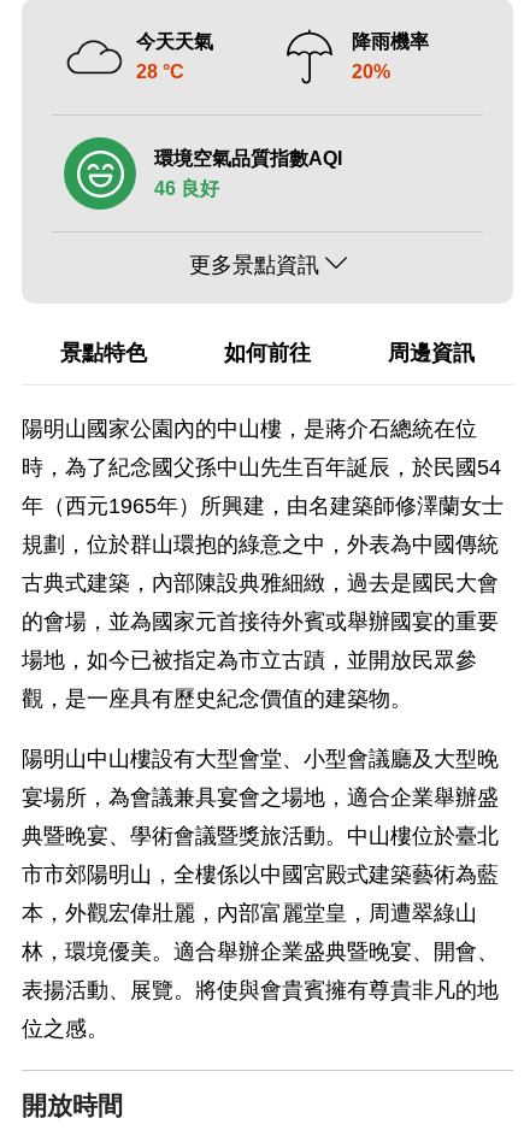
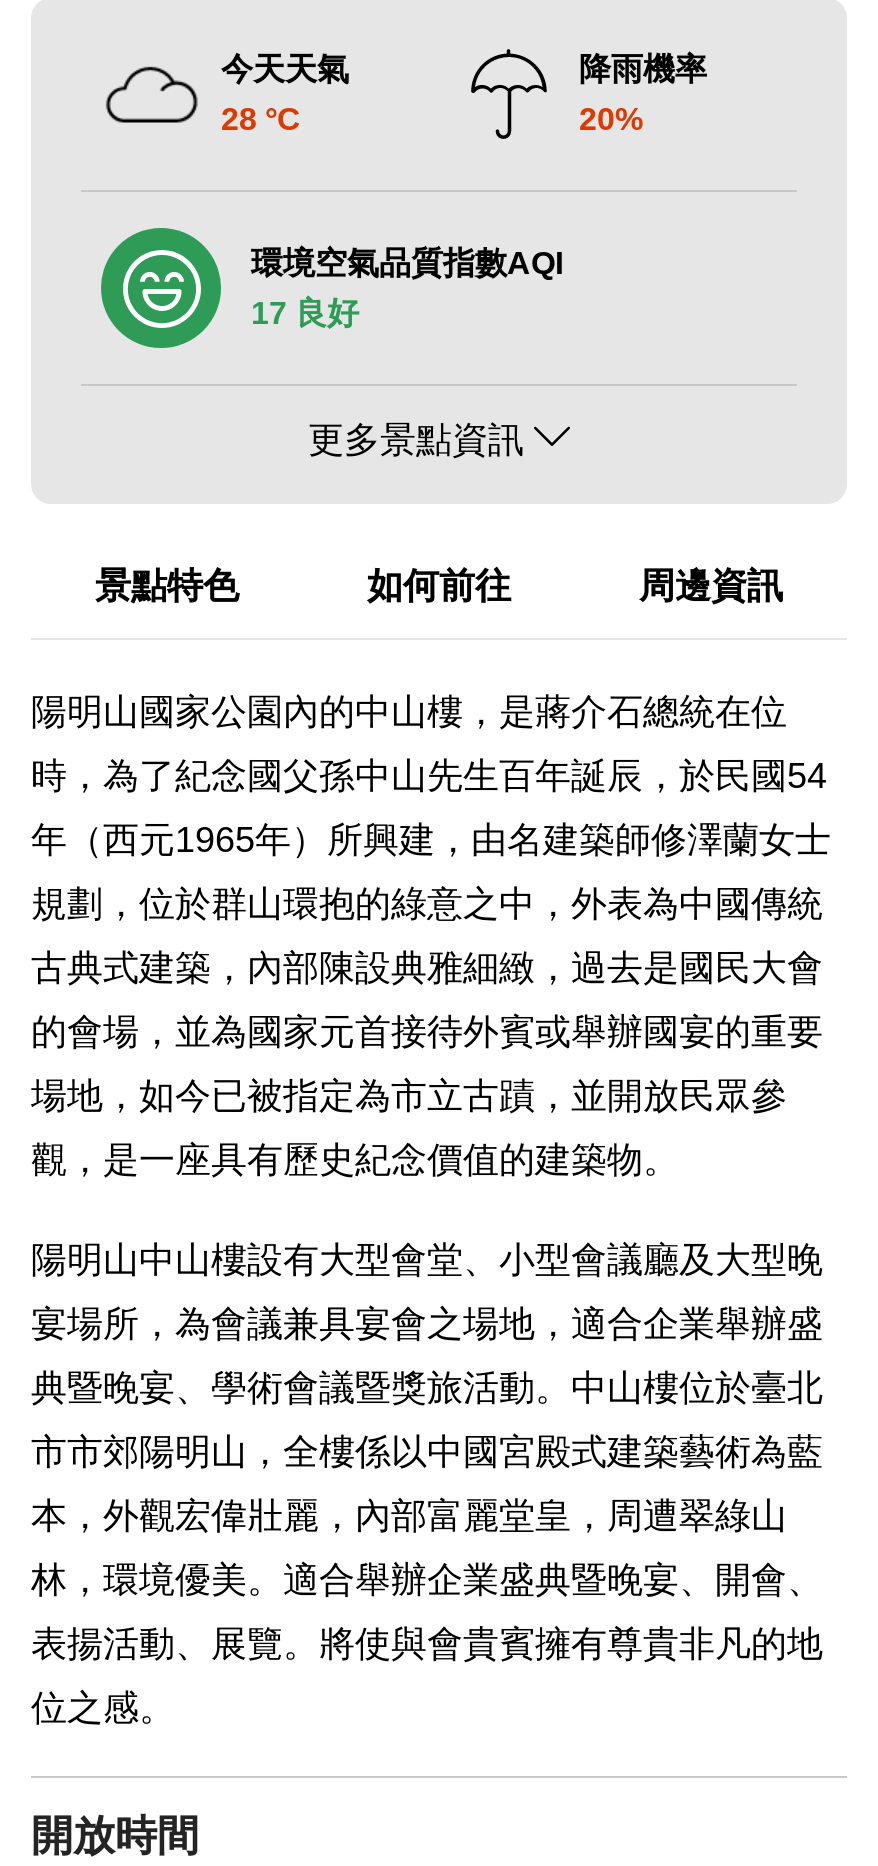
[154,178,219,199] 46 良好 -> [251,296,359,330] 17 良好

